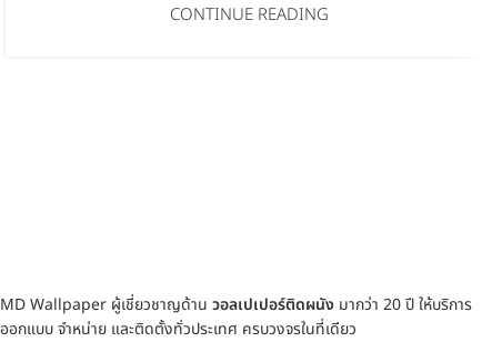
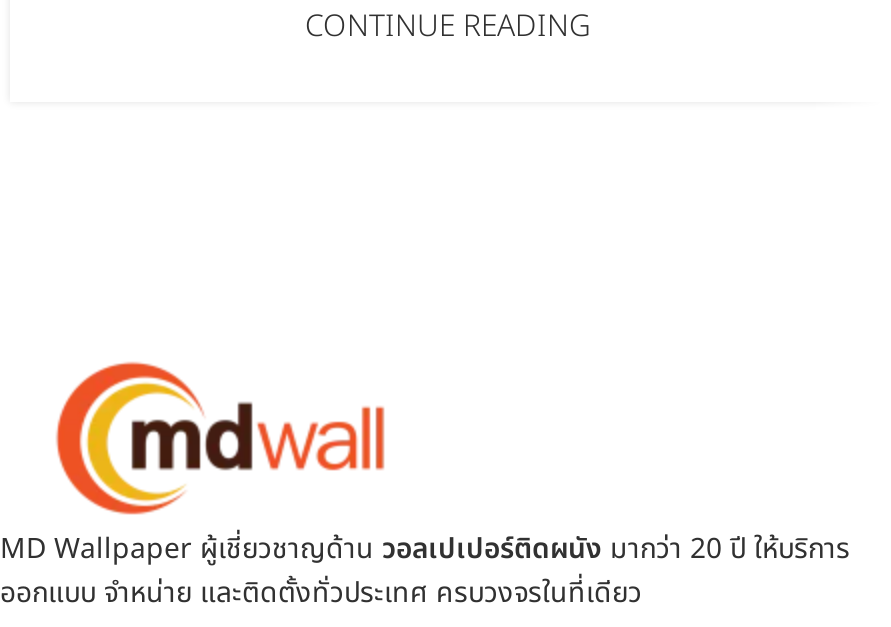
none -> [54,360,386,516] [image]

